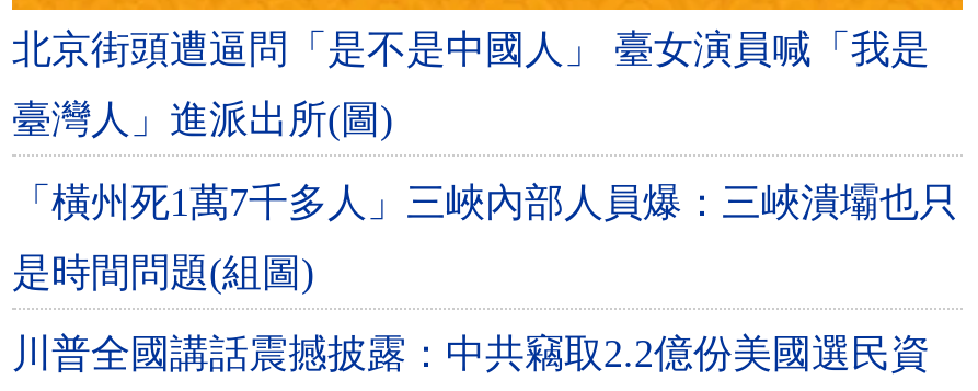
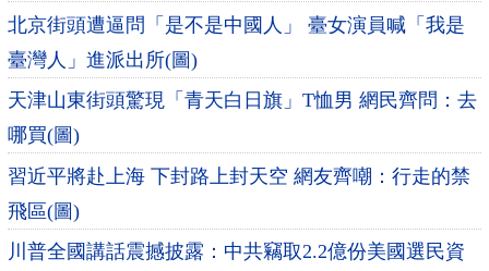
[12,180,958,294] 「橫州死1萬7千多人」三峽內部人員爆：三峽潰壩也只 | 是時間問題(組圖) -> [8,89,477,222] 天津山東街頭驚現「青天白日旗」T恤男 網民齊問：去 | 哪買(圖) | 習近平將赴上海 下封路上封天空 網友齊嘲：行走的禁 | 飛區(圖)

